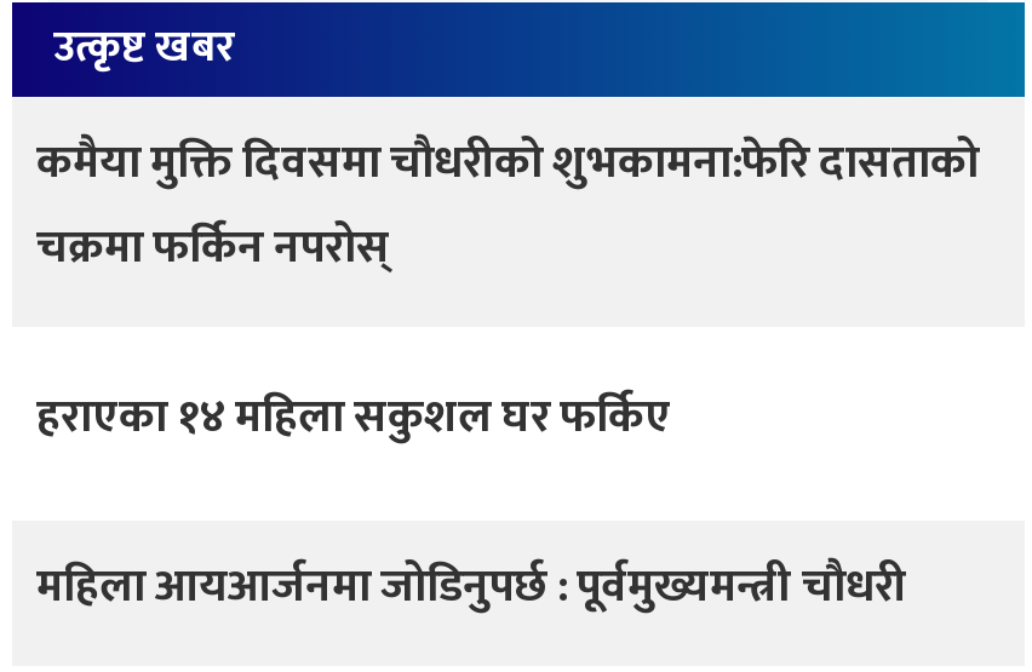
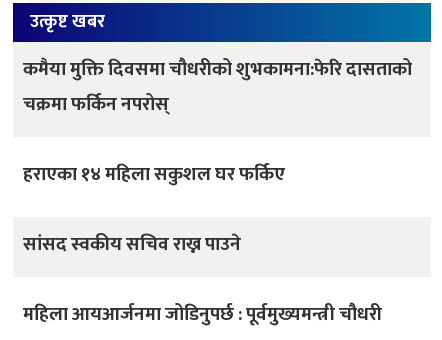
none -> [23,229,241,260] सांसद स्वकीय सचिव राख्न पाउने

